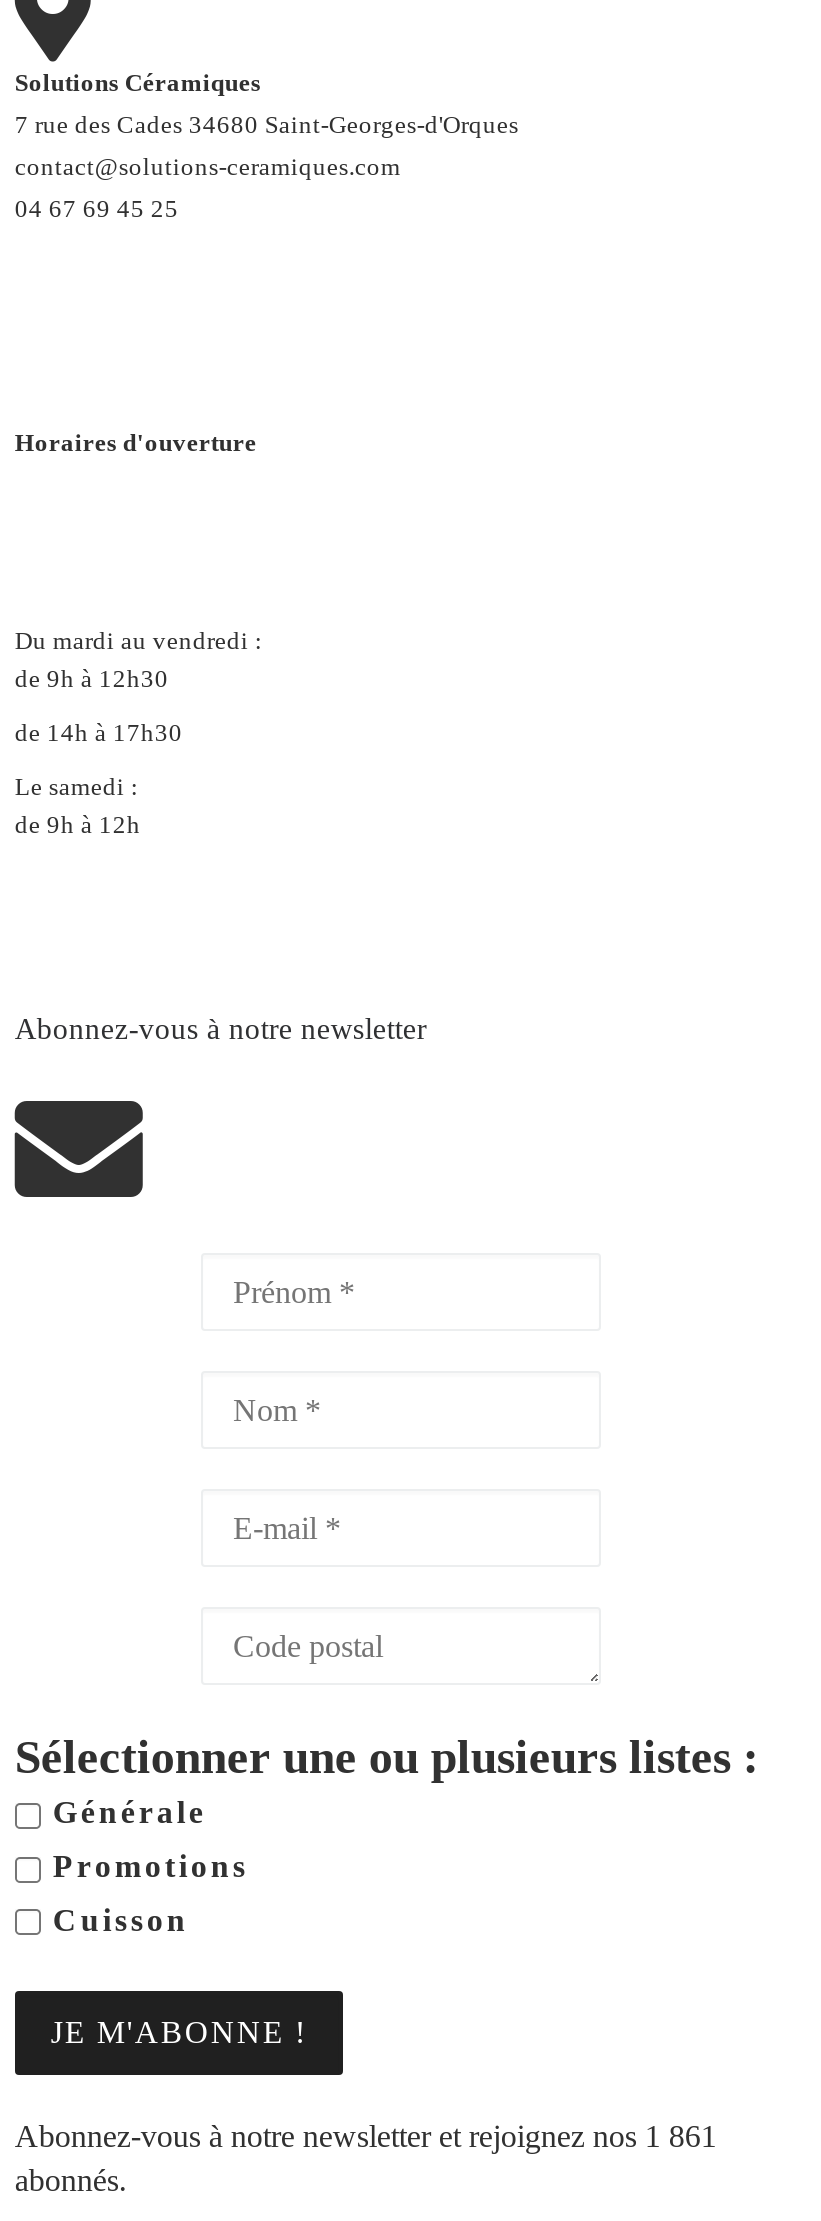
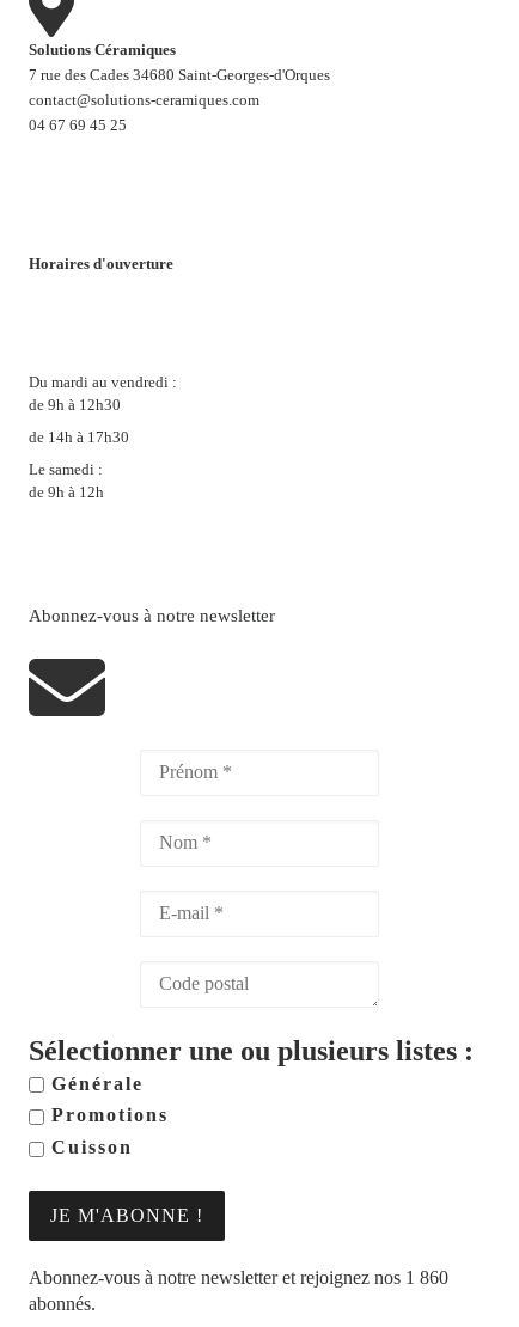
[15,2120,717,2154] Abonnez-vous à notre newsletter et rejoignez nos 1 861 -> [28,1267,448,1288] Abonnez-vous à notre newsletter et rejoignez nos 1 860

